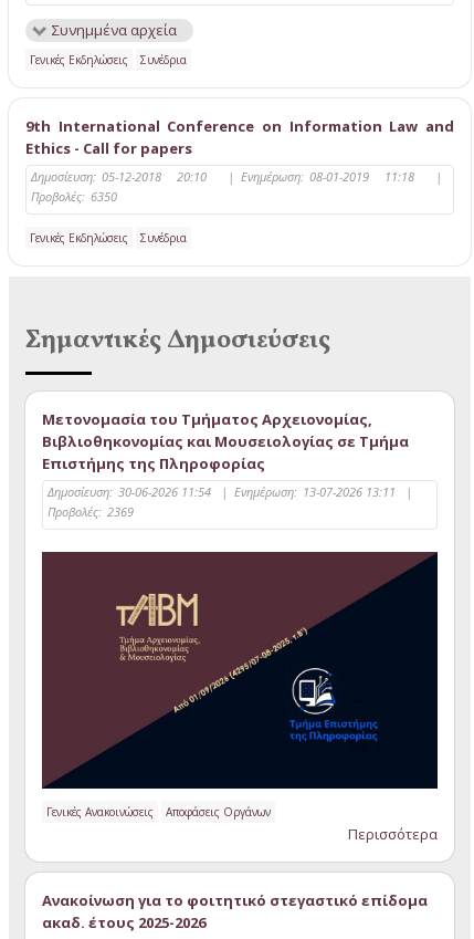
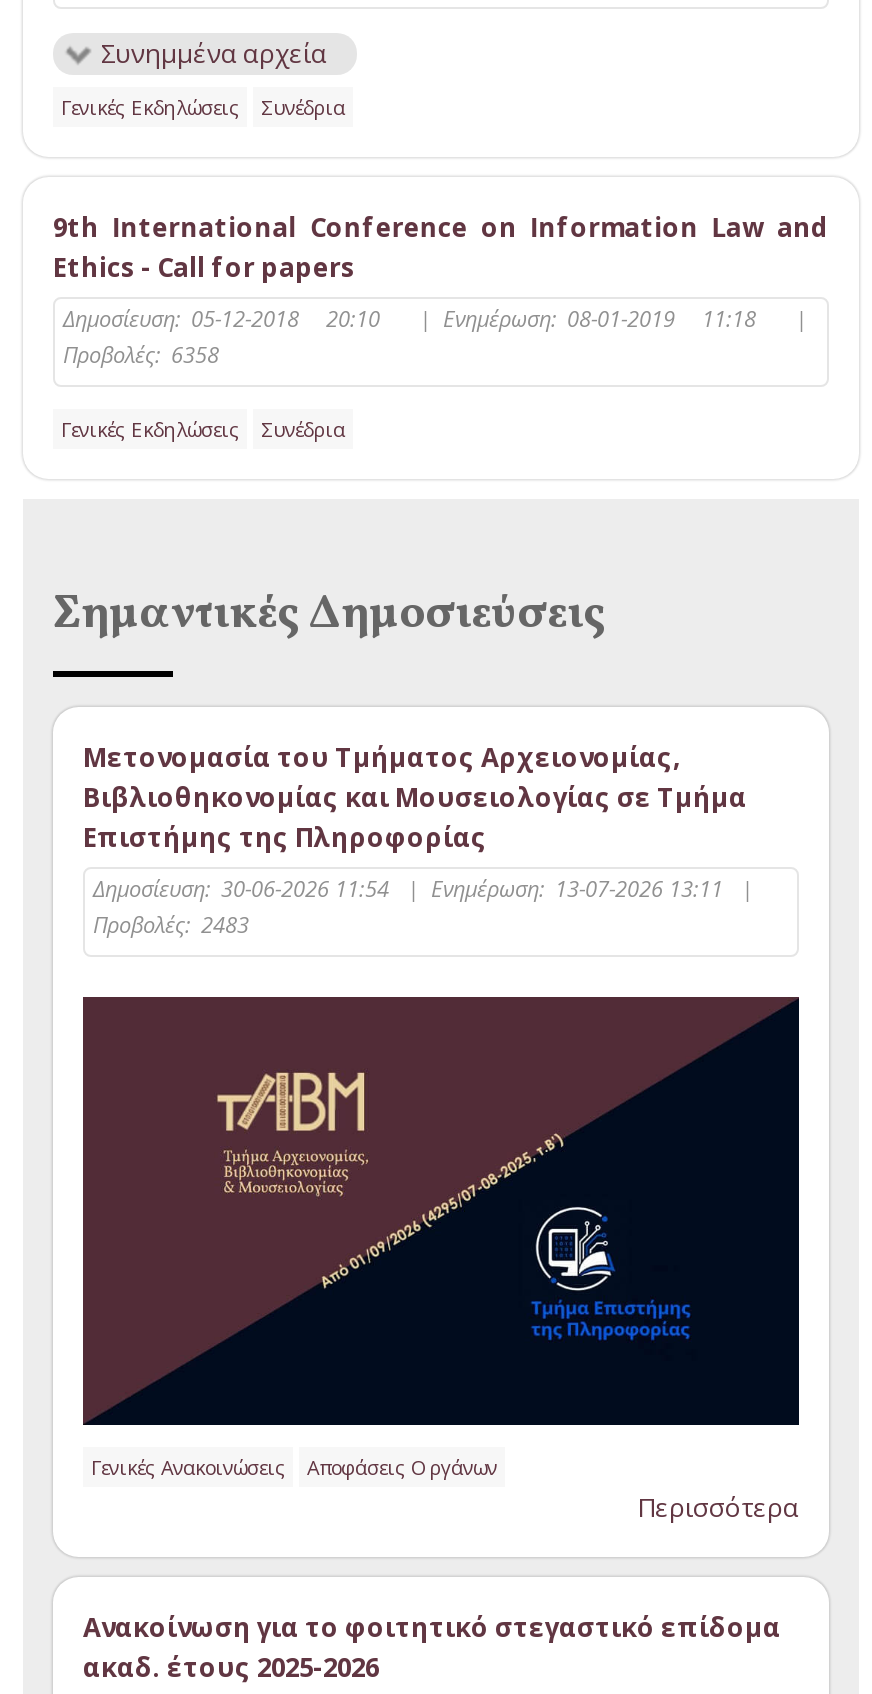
[31,188,117,205] Προβολές: 6350 -> [63,339,219,369] Προβολές: 6358
[48,503,134,520] Προβολές: 2369 -> [93,909,249,939] Προβολές: 2483

